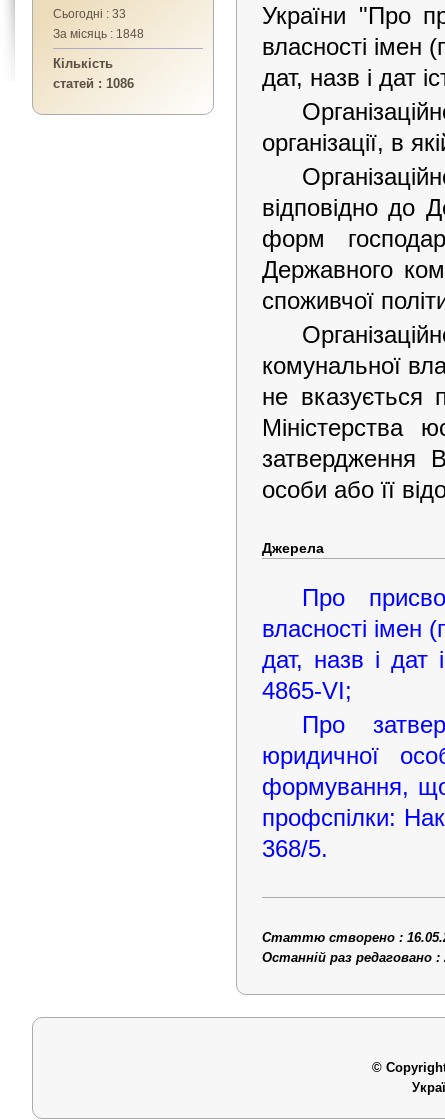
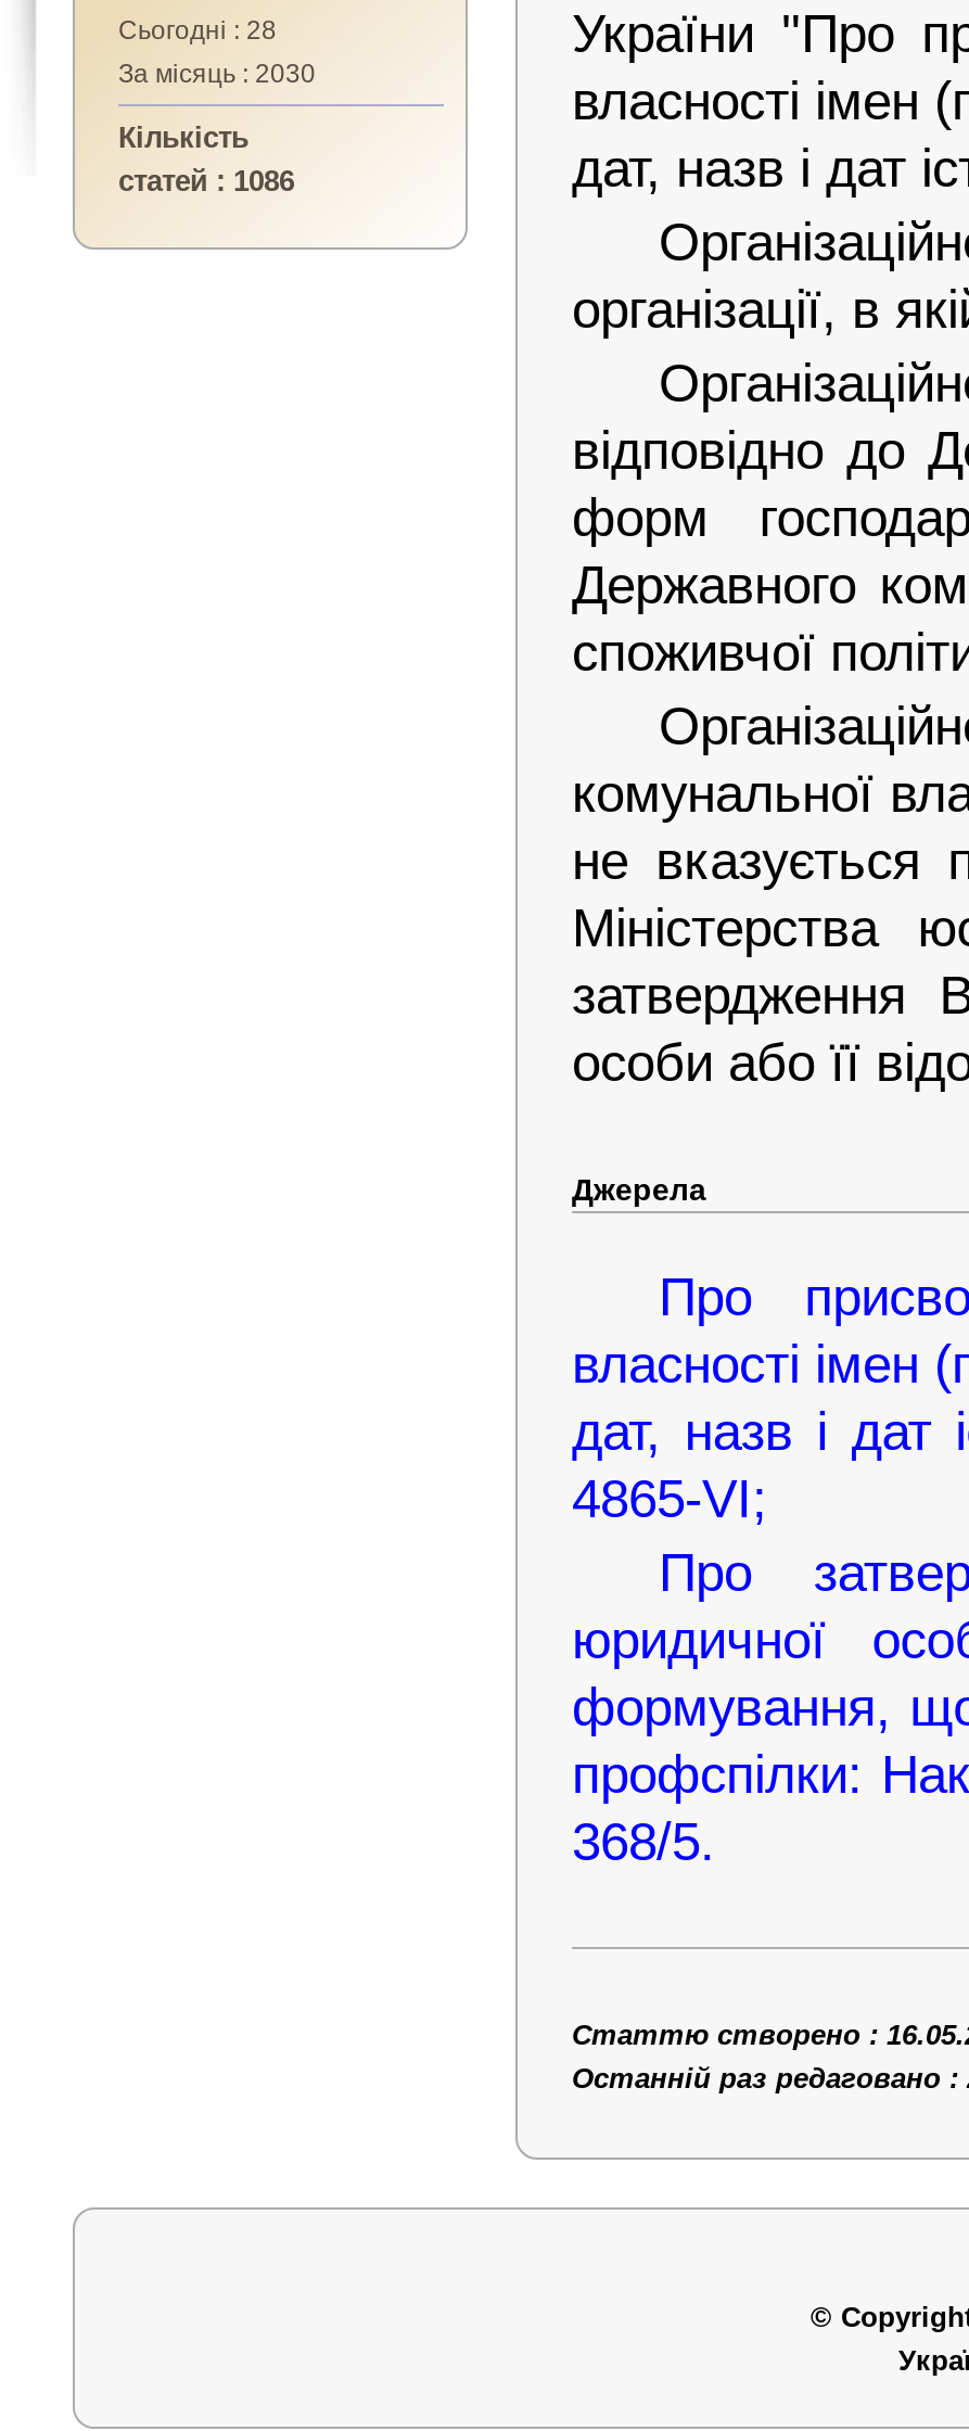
[53,7,126,21] Сьогодні : 33 -> [118,15,277,46] Сьогодні : 28
[53,27,144,41] За місяць : 1848 -> [118,59,316,89] За місяць : 2030

